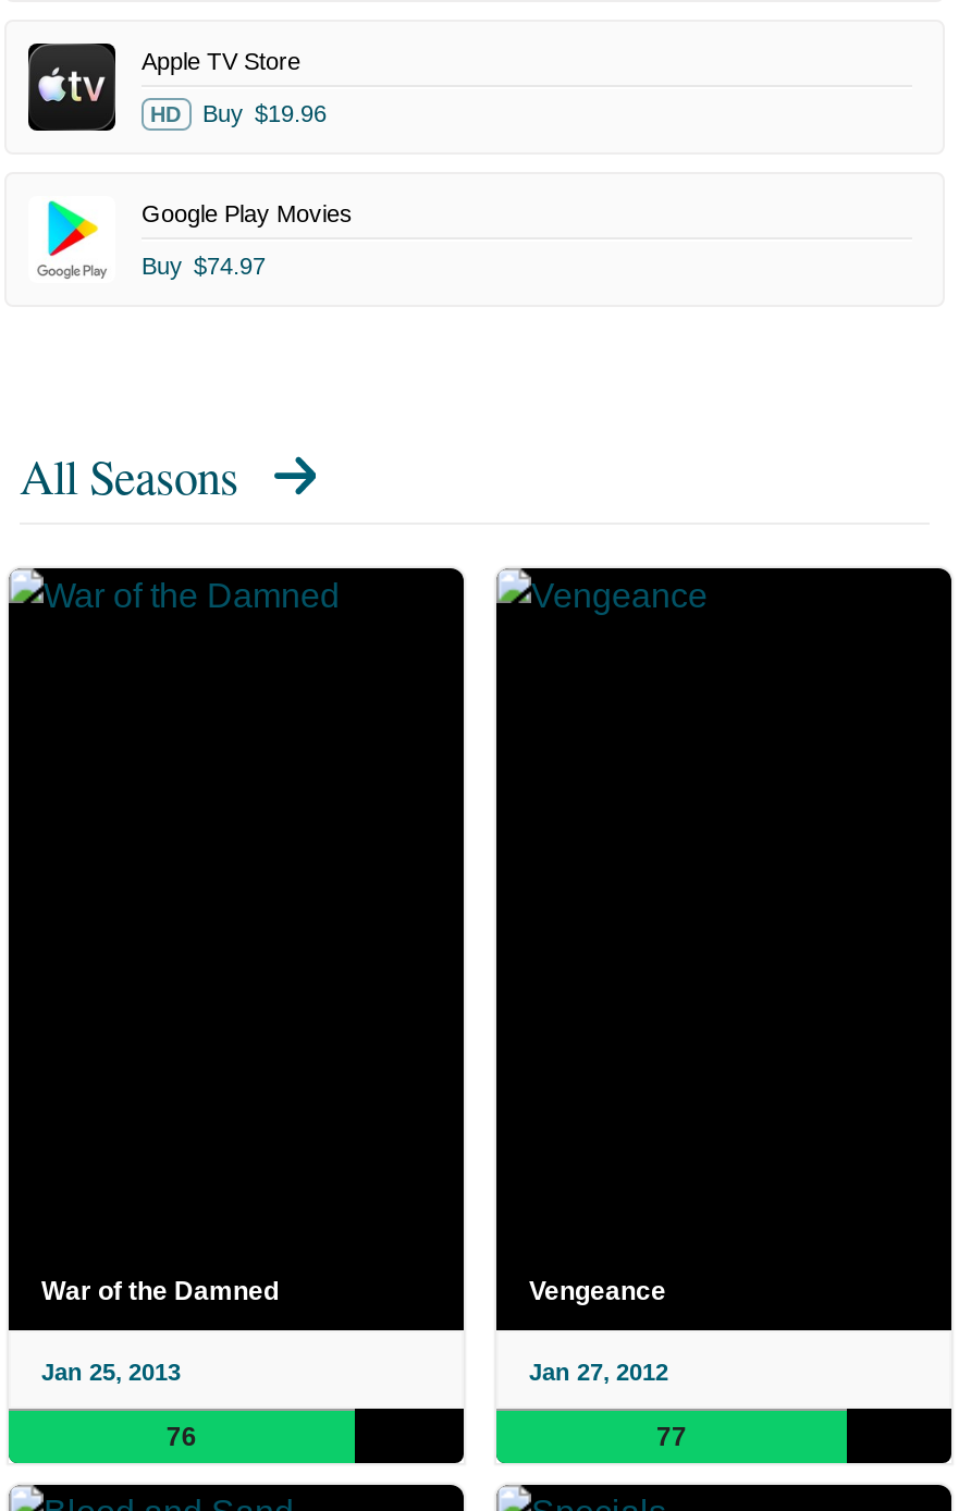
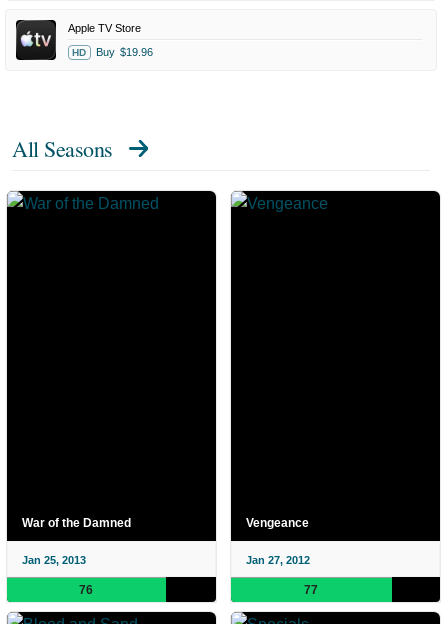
[37,198,353,279] [image] | Google Play Movies | Buy $74.97 -> none

